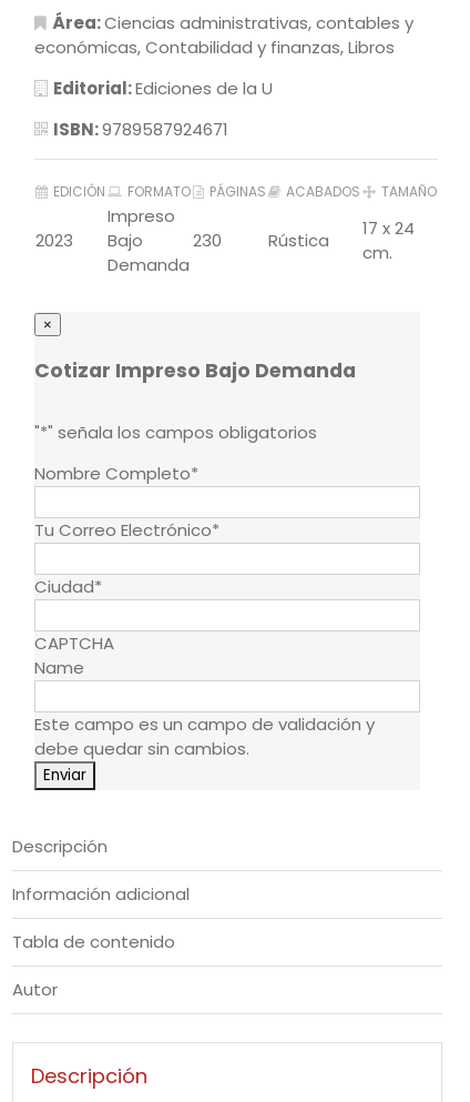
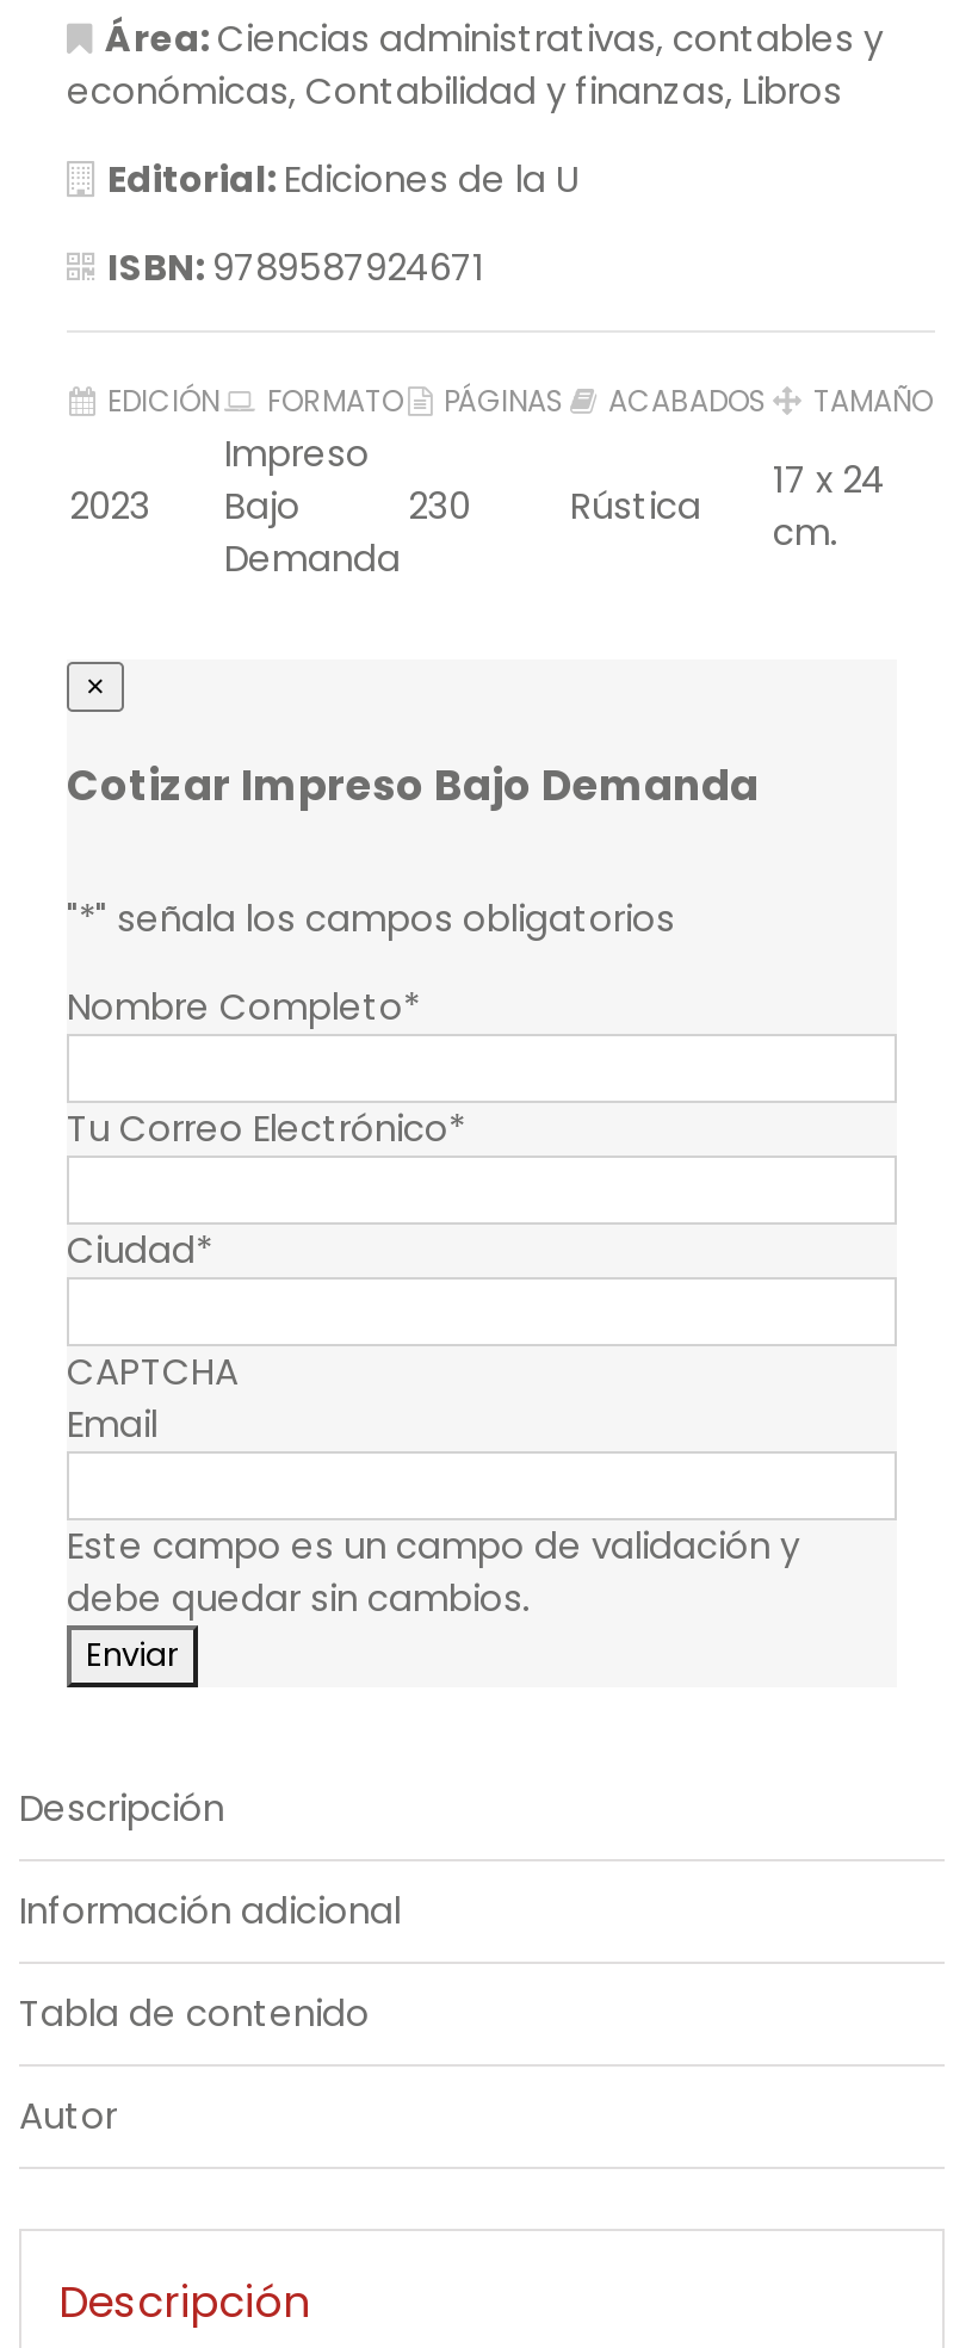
[34,656,84,679] Name -> [67,1399,157,1449] Email

